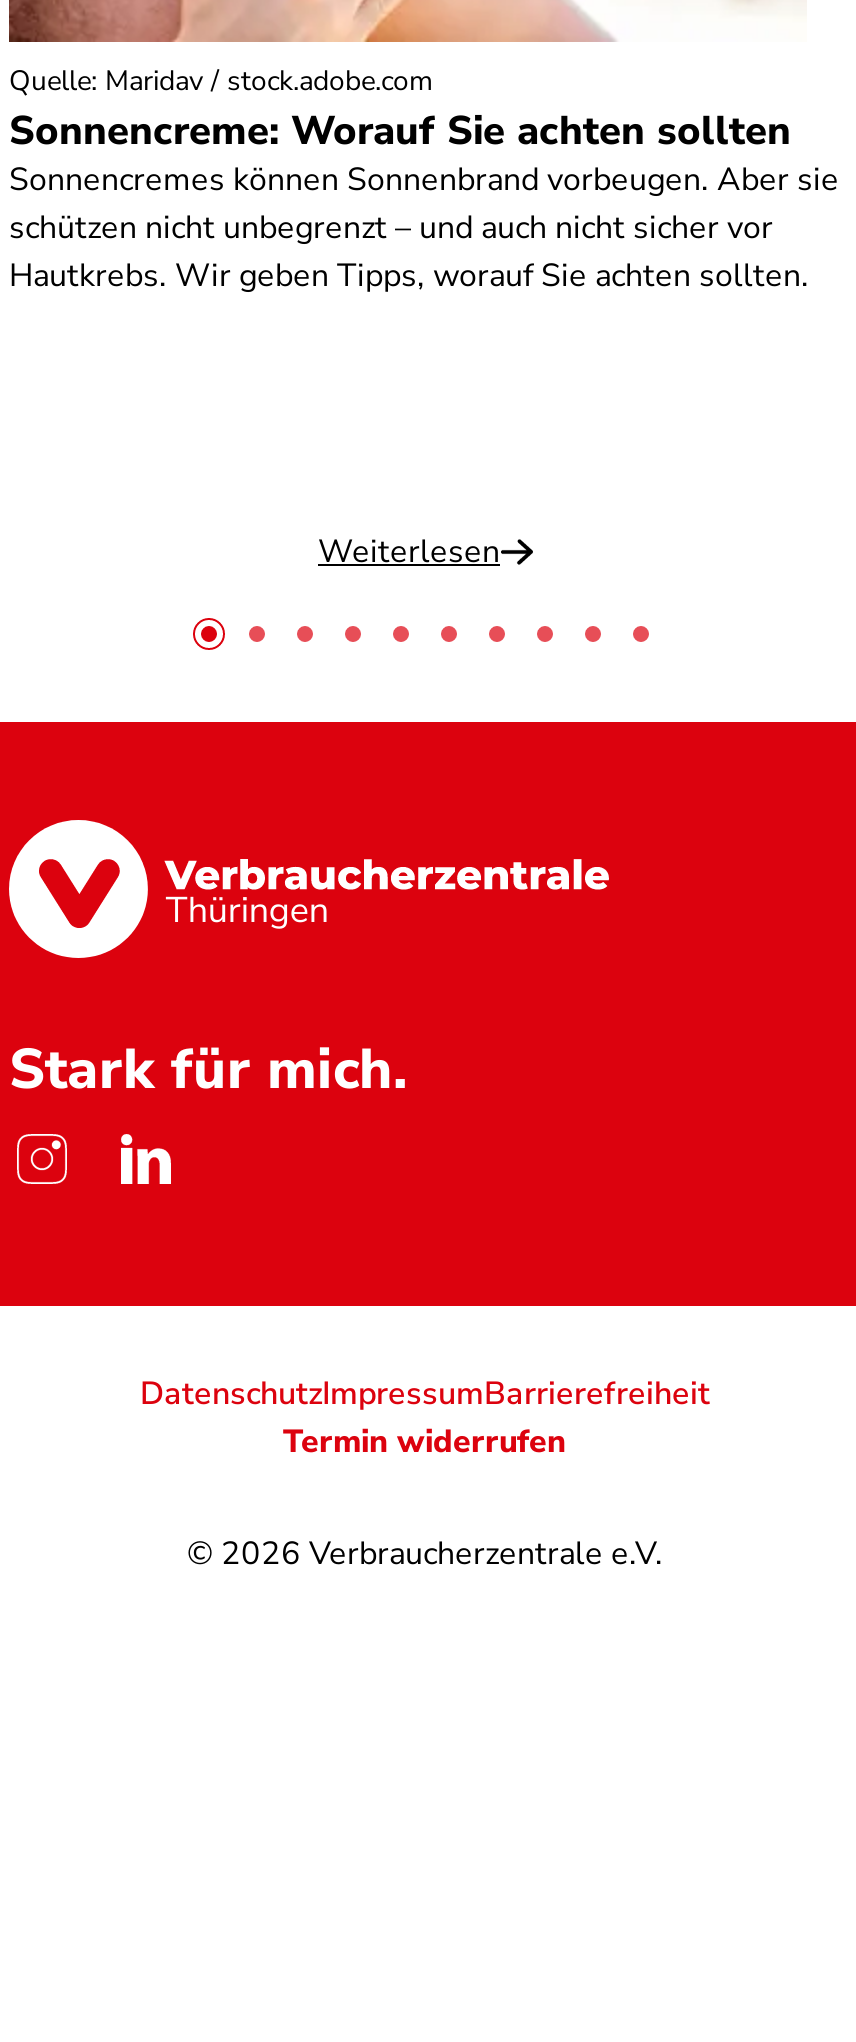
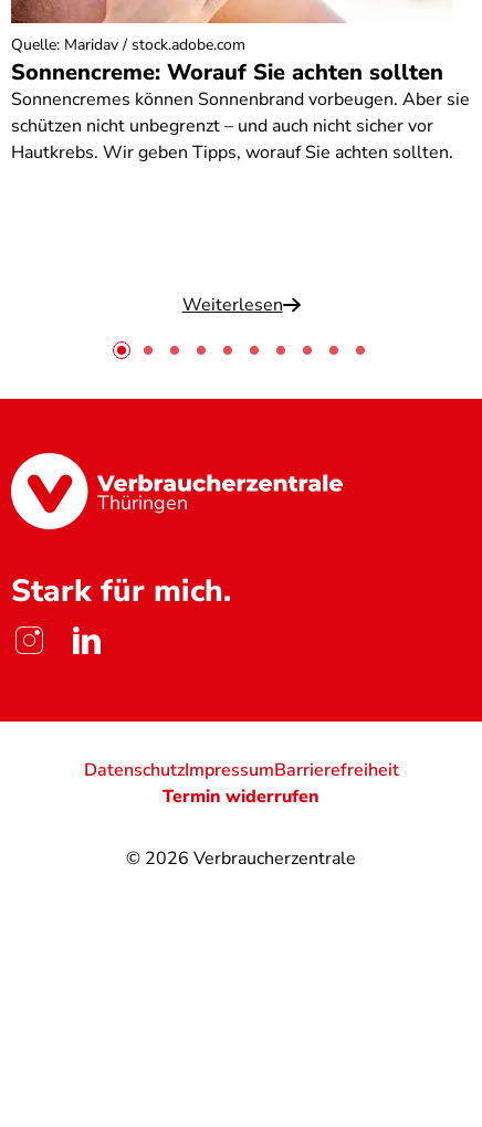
[187,1533,663,1577] © 2026 Verbraucherzentrale e.V. -> [126,847,356,871] © 2026 Verbraucherzentrale

